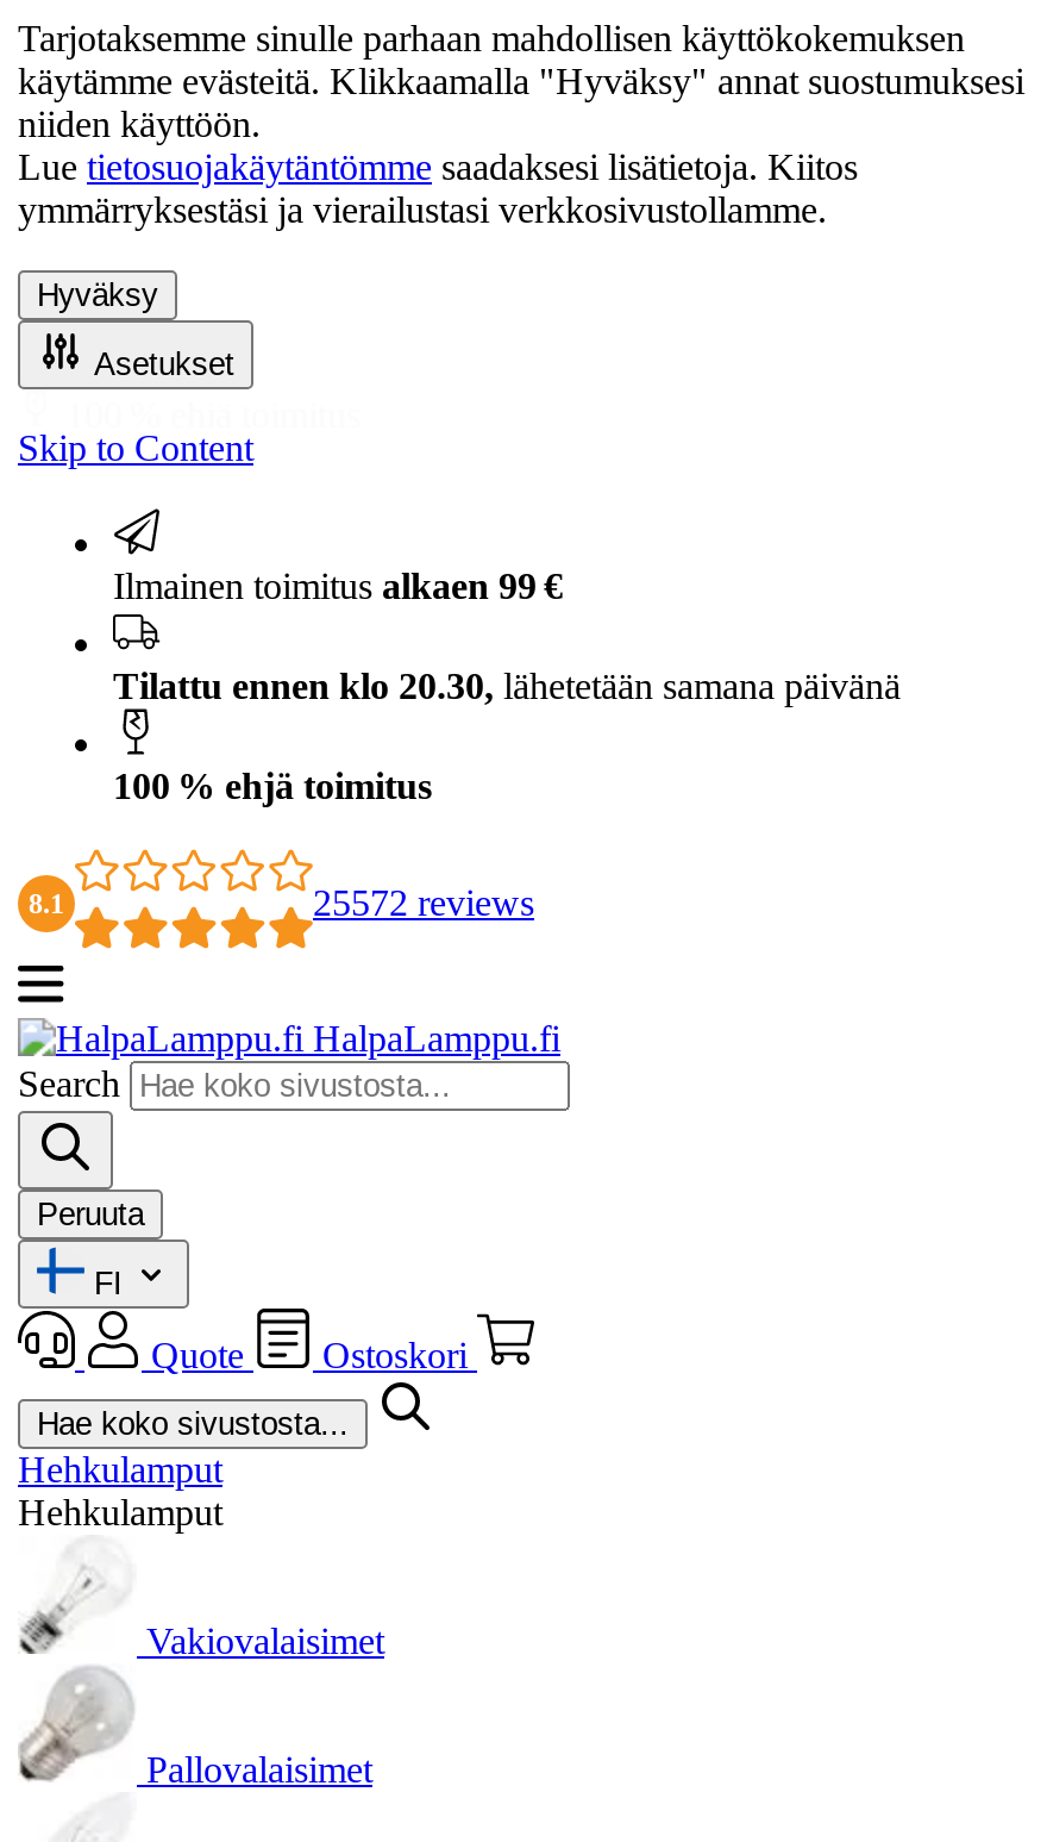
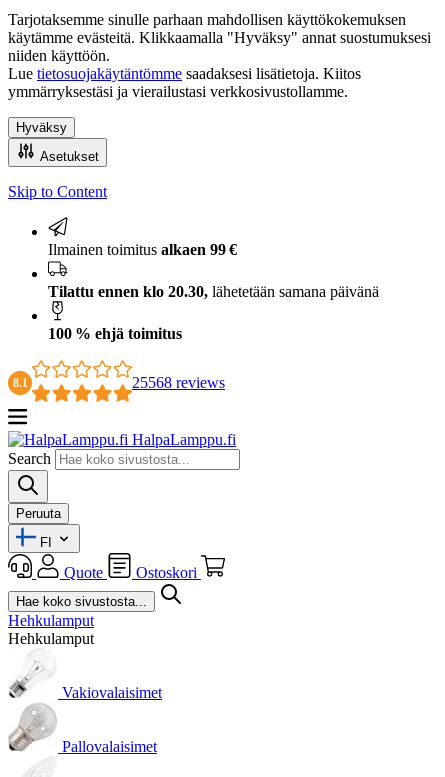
[313,882,534,923] 25572 reviews -> [132,374,225,391] 25568 reviews

